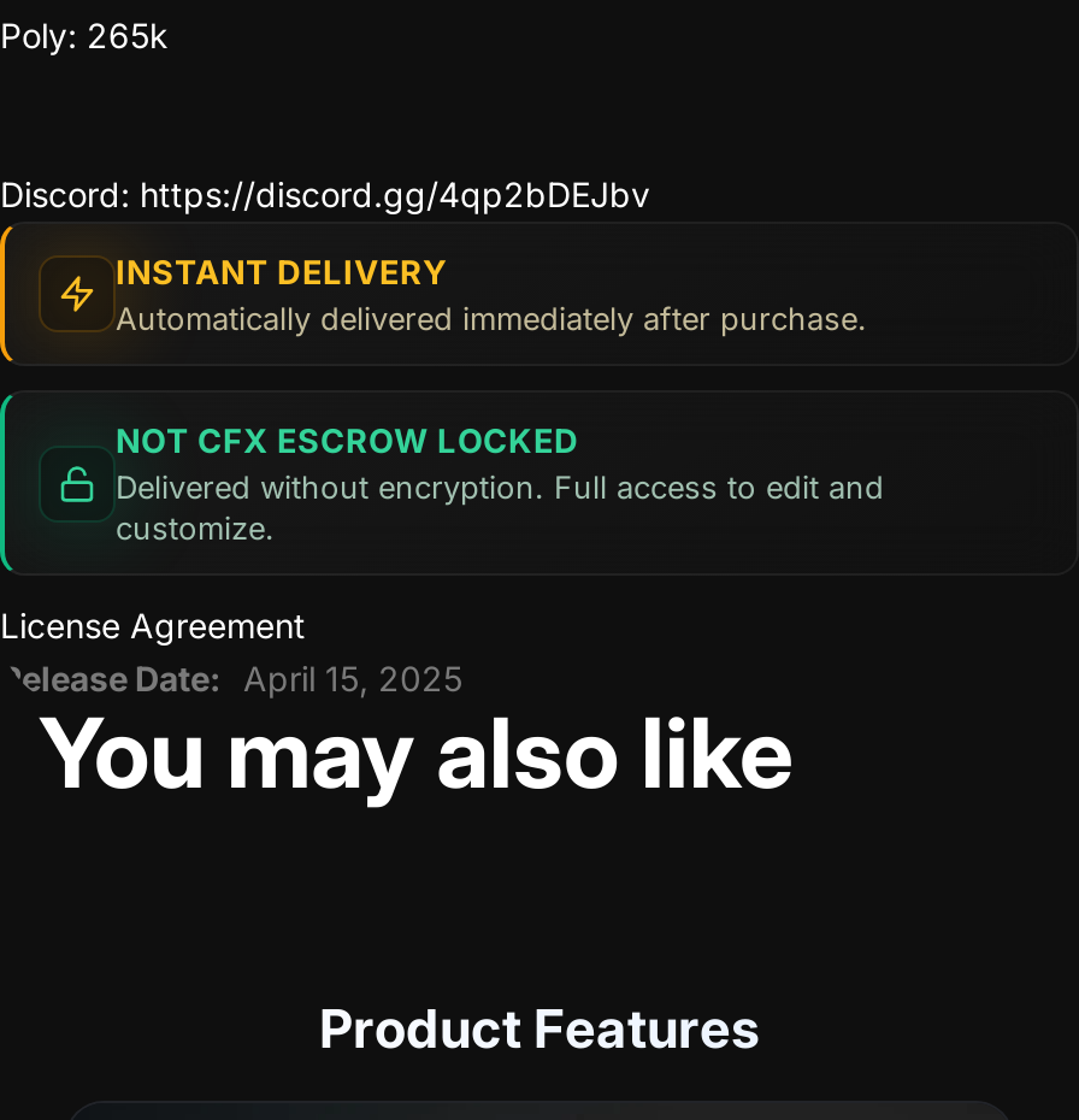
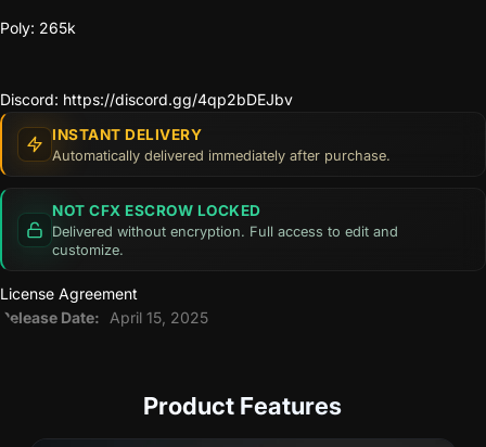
[39,695,792,813] You may also like -> none

